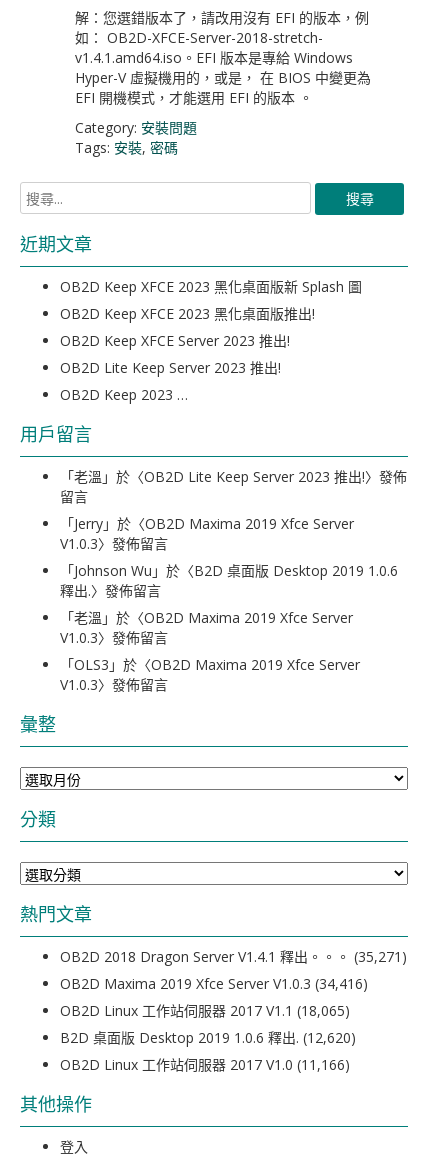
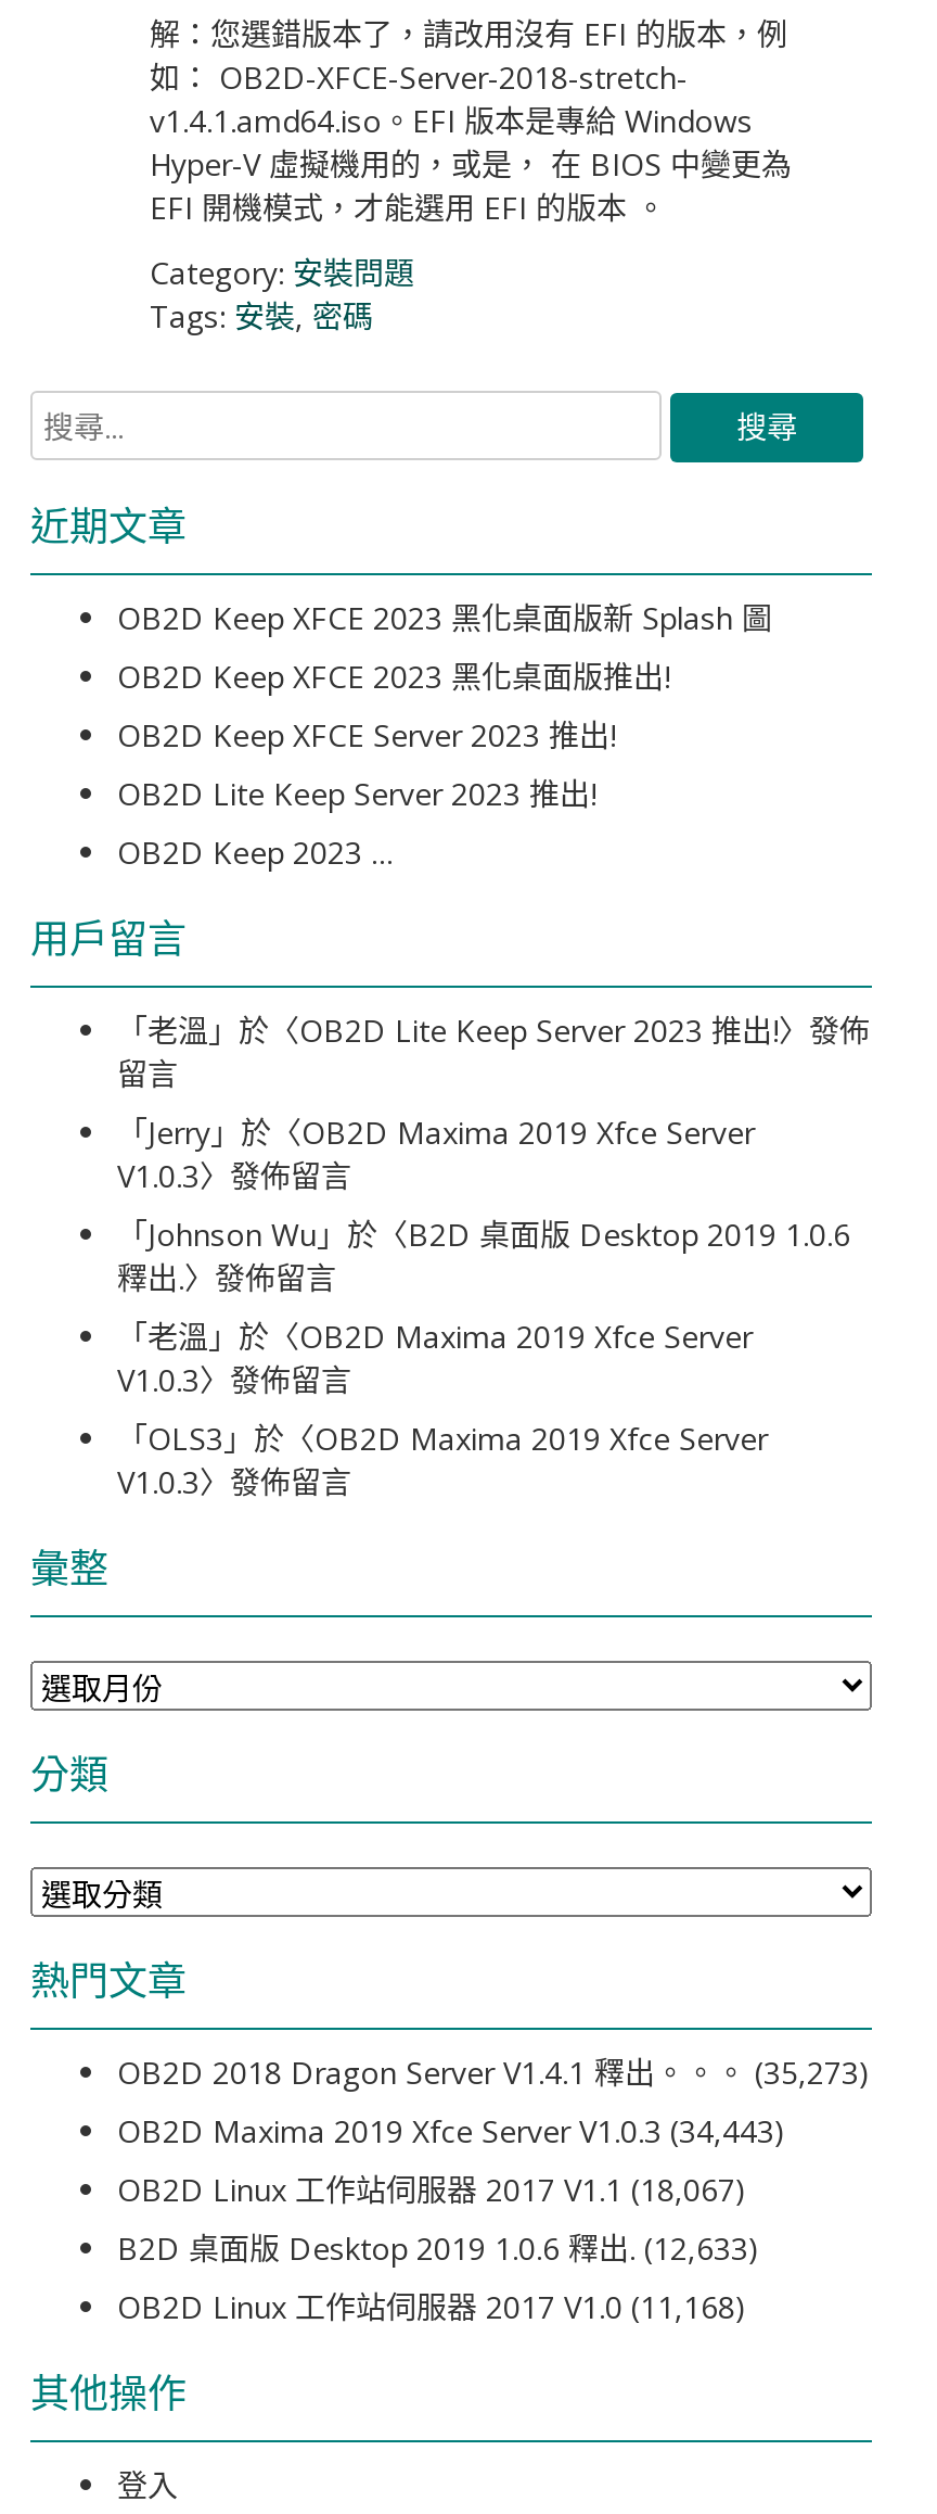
[60,947,407,966] OB2D 2018 Dragon Server V1.4.1 釋出。。。 (35,271) -> [117,2051,870,2092] OB2D 2018 Dragon Server V1.4.1 釋出。。。 (35,273)
[60,974,368,993] OB2D Maxima 2019 Xfce Server V1.0.3 (34,416) -> [117,2110,785,2151] OB2D Maxima 2019 Xfce Server V1.0.3 (34,443)
[60,1001,350,1020] OB2D Linux 工作站伺服器 2017 V1.1 (18,065) -> [117,2168,746,2210] OB2D Linux 工作站伺服器 2017 V1.1 (18,067)
[60,1028,356,1047] B2D 桌面版 Desktop 2019 1.0.6 釋出. (12,620) -> [117,2227,759,2268] B2D 桌面版 Desktop 2019 1.0.6 釋出. (12,633)
[60,1055,350,1074] OB2D Linux 工作站伺服器 2017 V1.0 (11,166) -> [117,2286,746,2327] OB2D Linux 工作站伺服器 2017 V1.0 (11,168)

